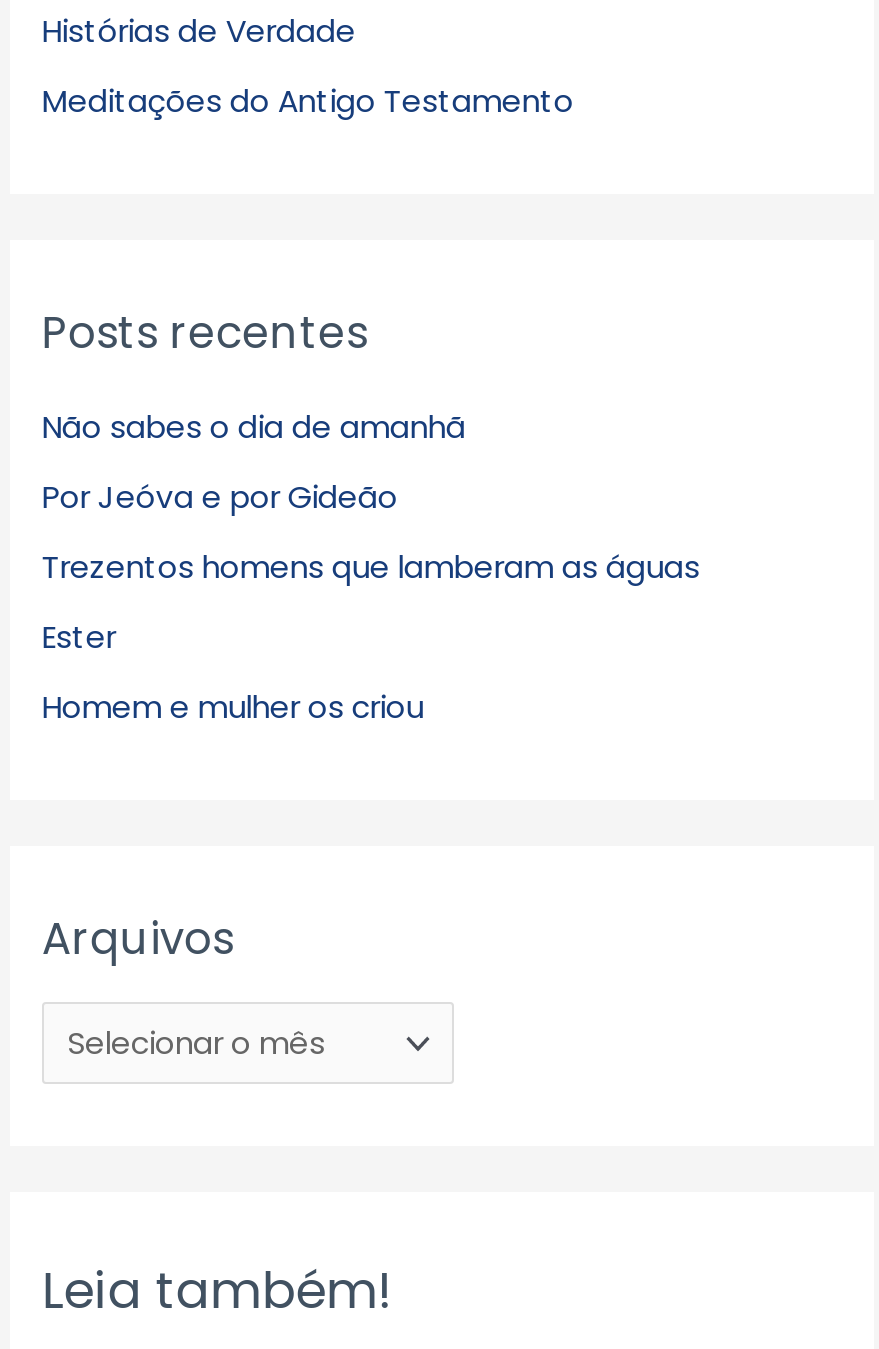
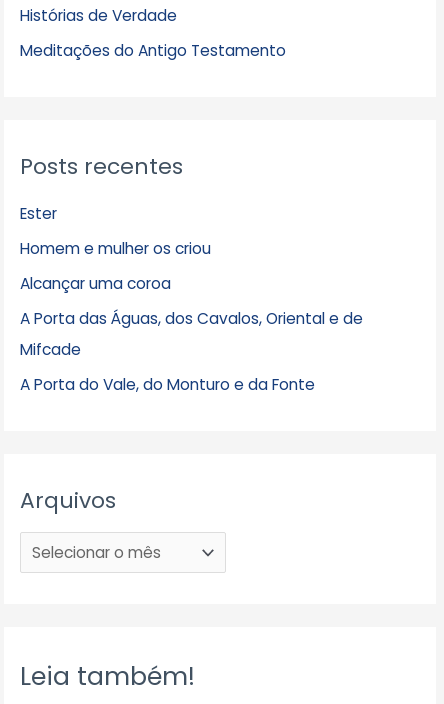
[42,406,700,588] Não sabes o dia de amanhã | Por Jeóva e por Gideão | Trezentos homens que lamberam as águas -> none
moved [42,616,424,727] -> [20,203,211,259]: Ester | Homem e mulher os criou
none -> [20,273,363,395] Alcançar uma coroa | A Porta das Águas, dos Cavalos, Oriental e de | Mifcade | A Porta do Vale, do Monturo e da Fonte

